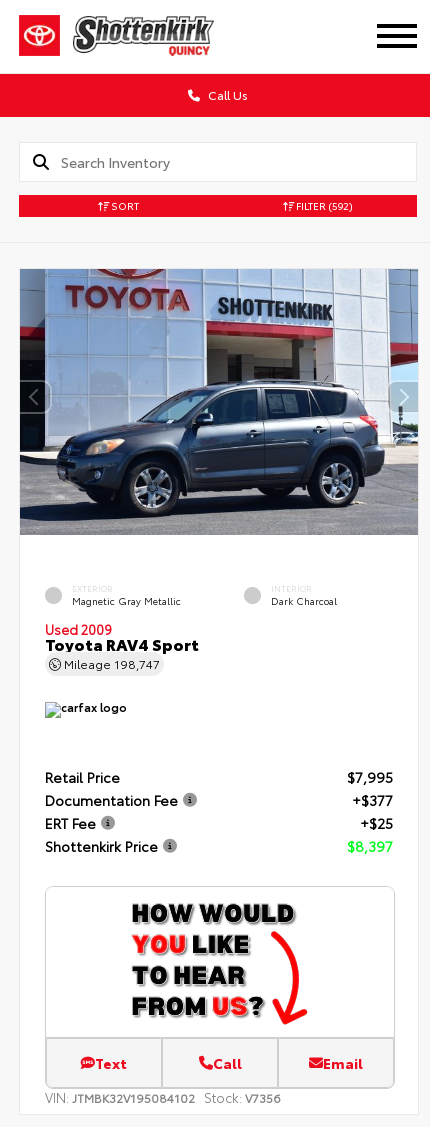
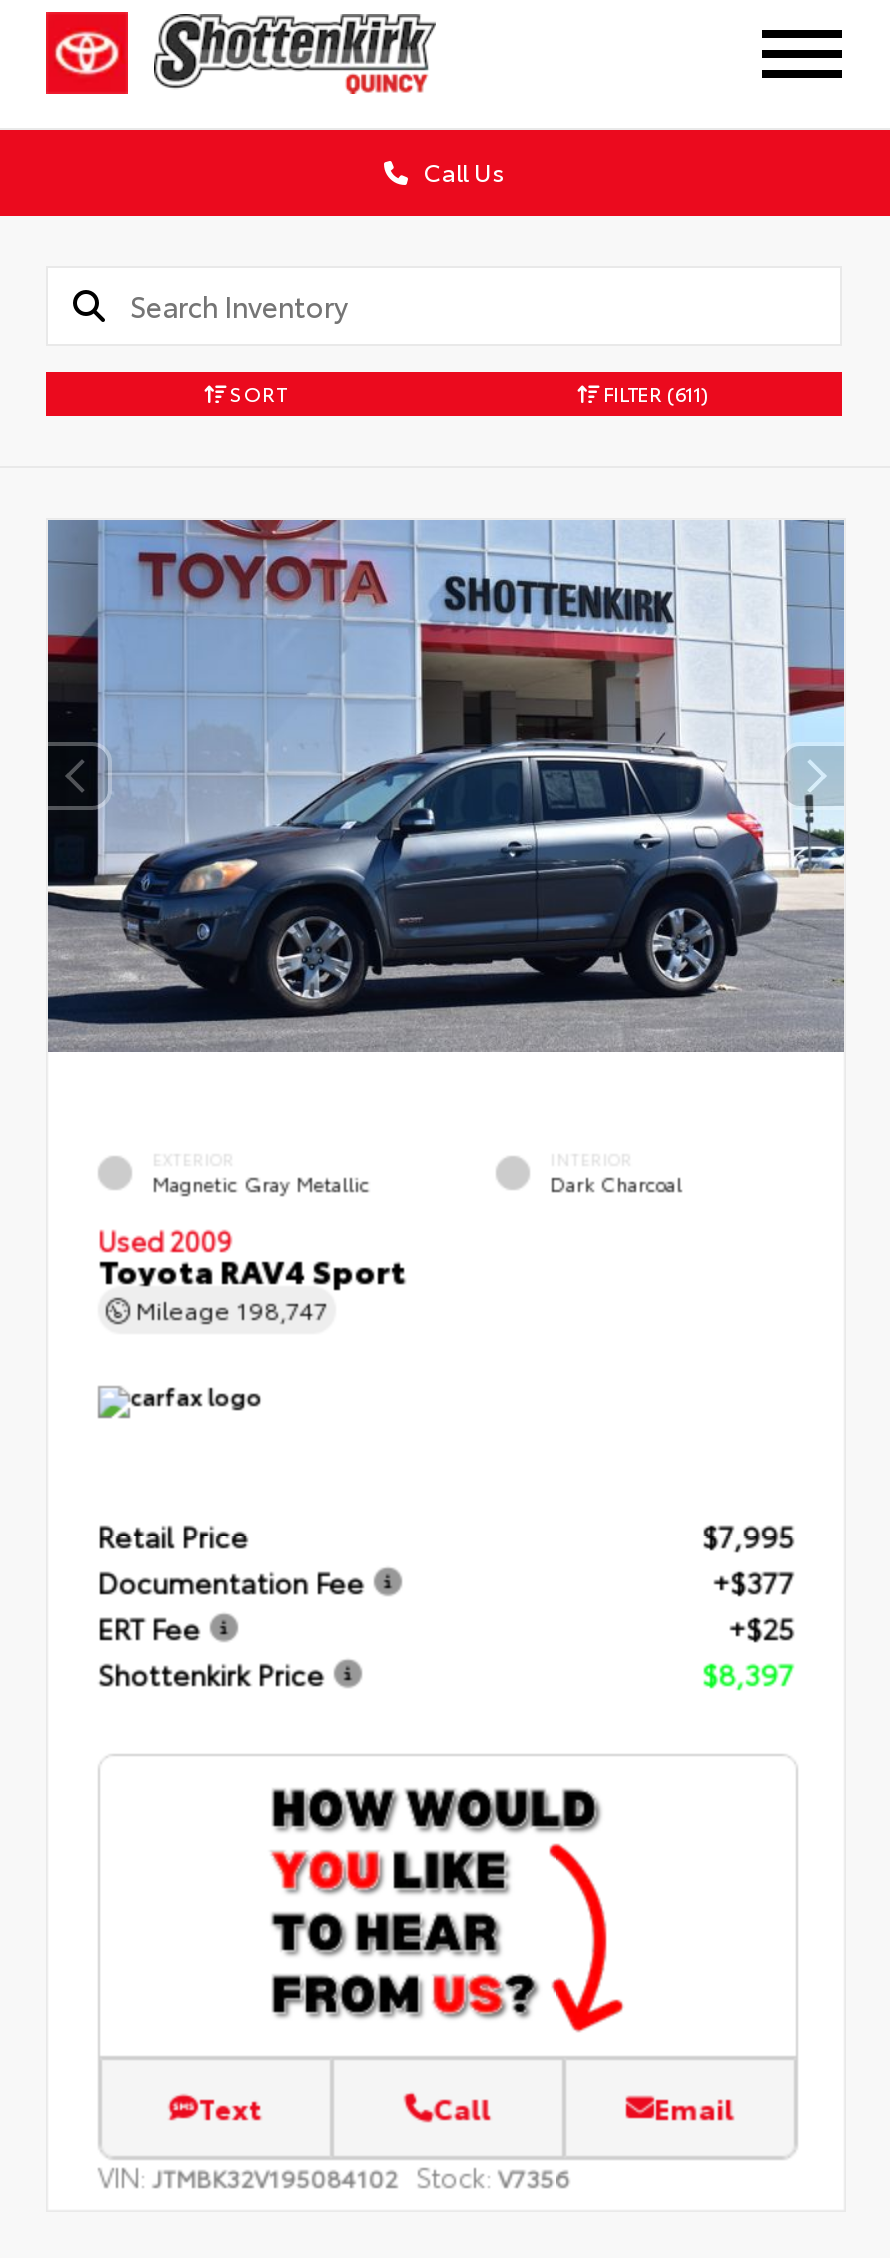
[293,198,352,213] FILTER (592) -> [599,378,709,408] FILTER (611)

